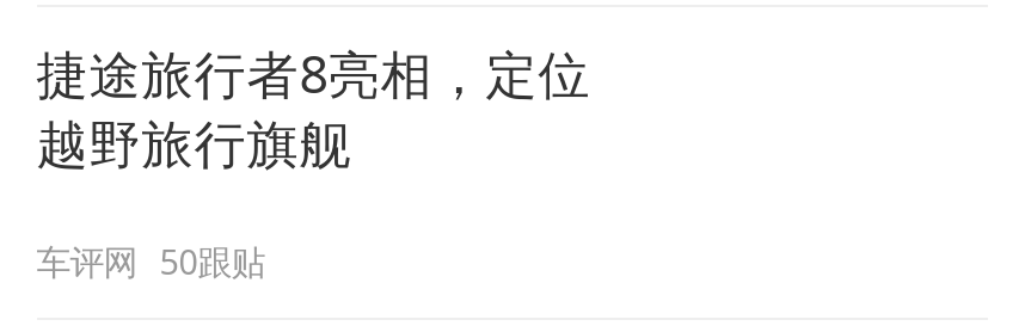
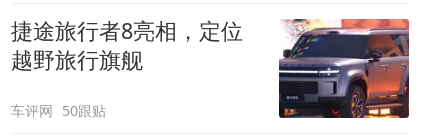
none -> [278,18,410,119] [image]

